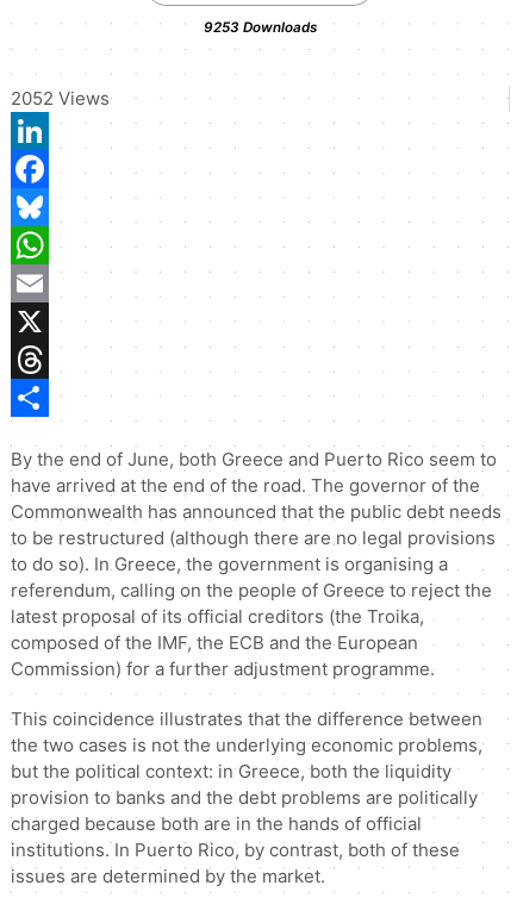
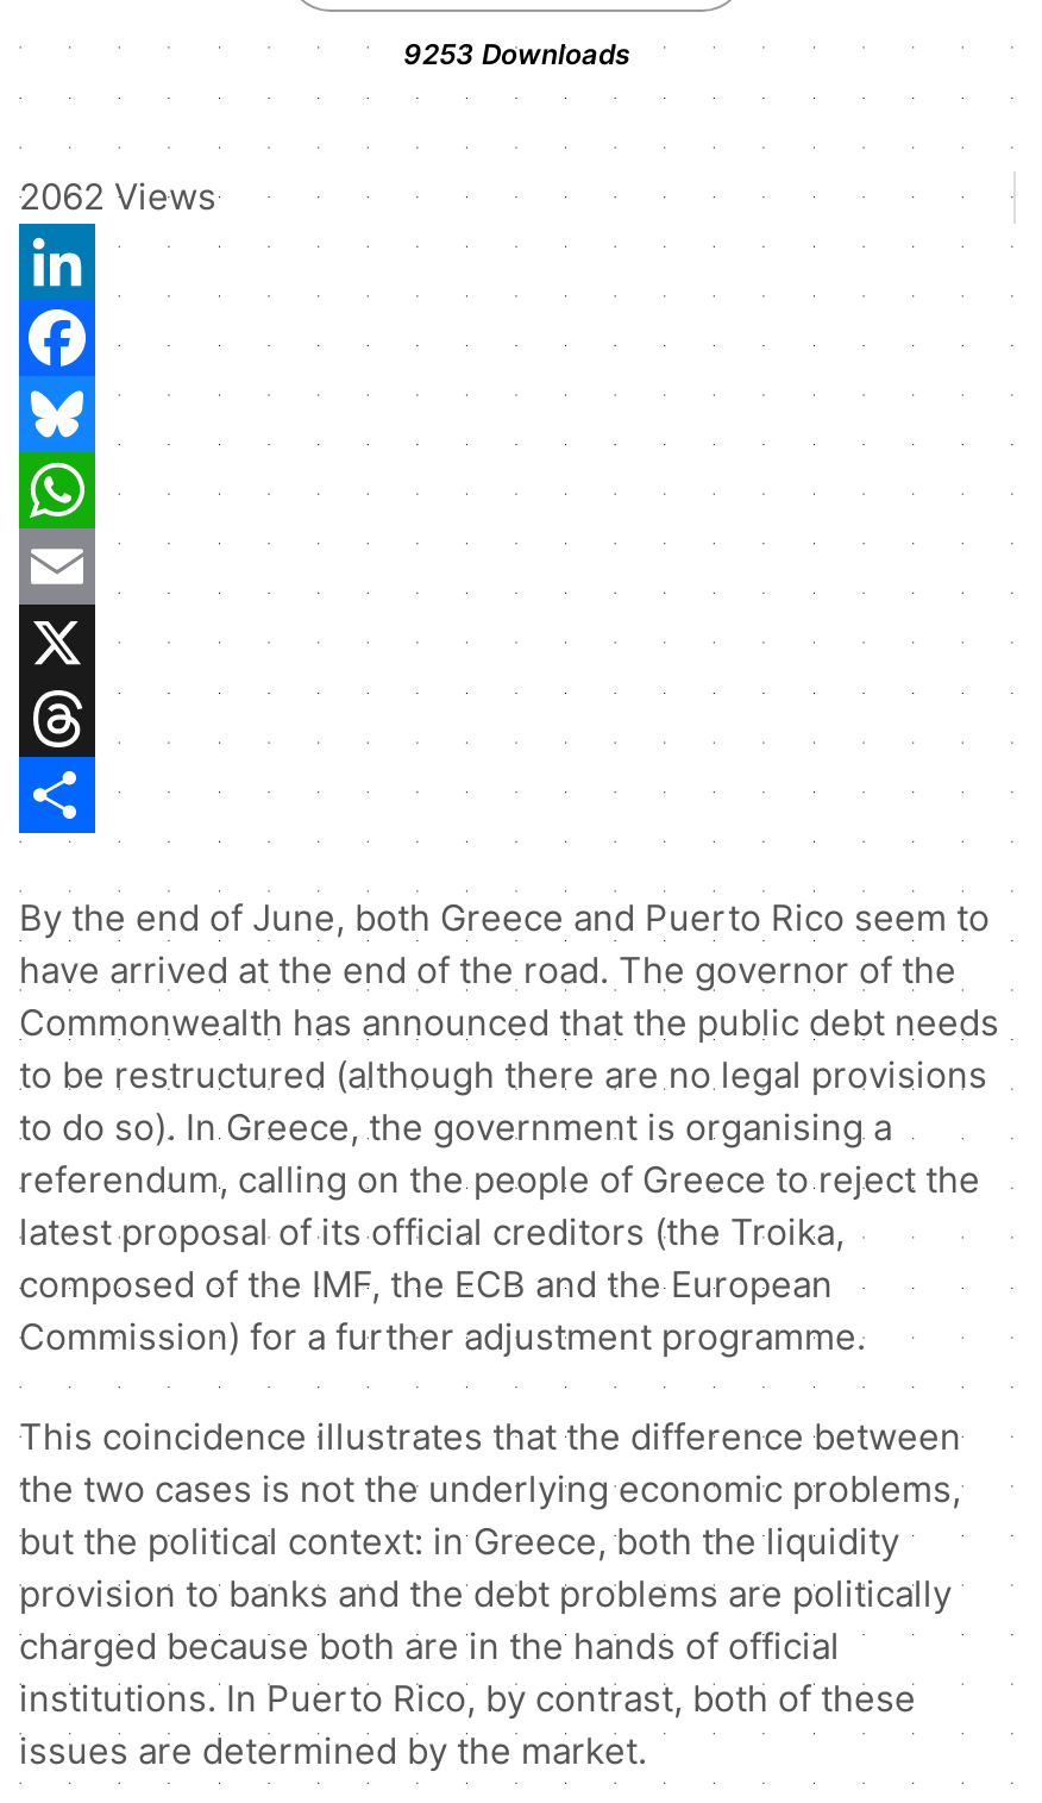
[11,87,110,109] 2052 Views -> [19,174,216,219] 2062 Views

